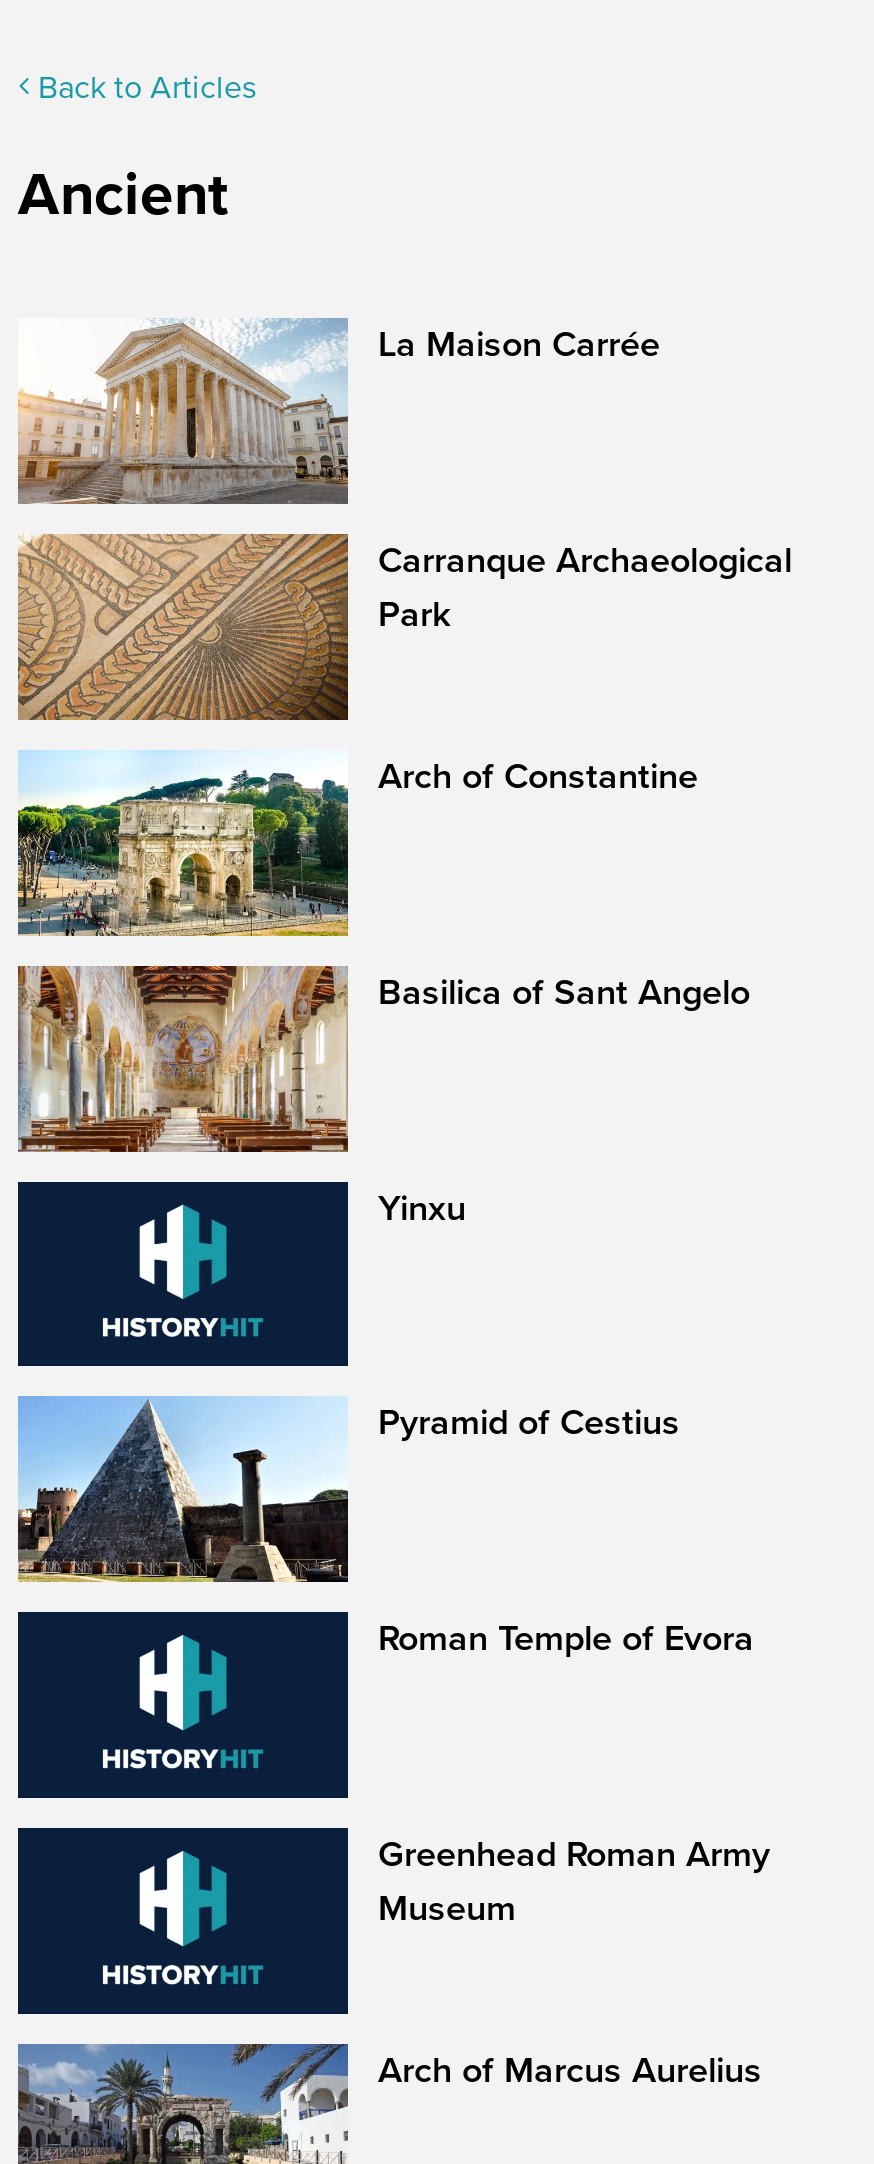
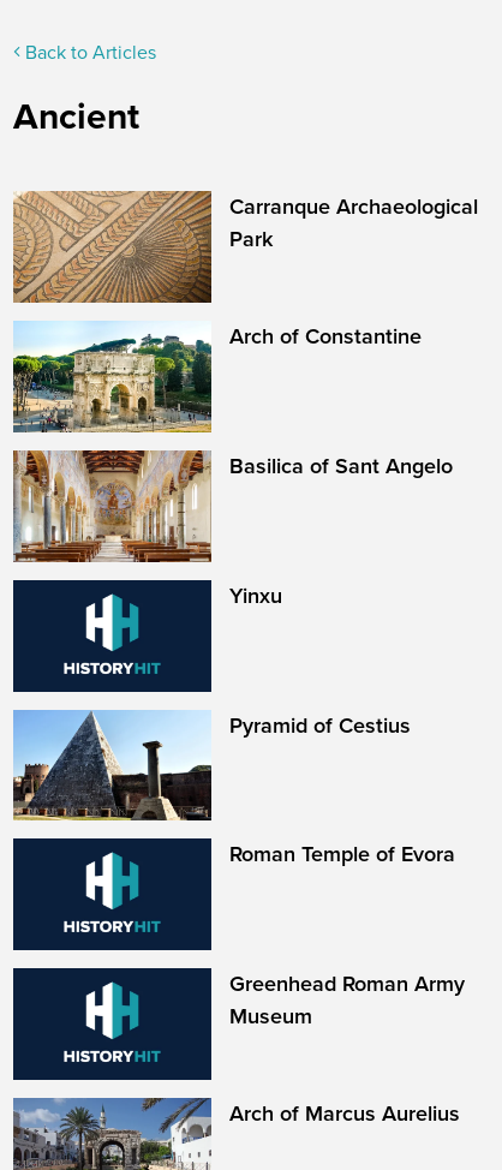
[18,318,660,504] [image] | La Maison Carrée -> none

